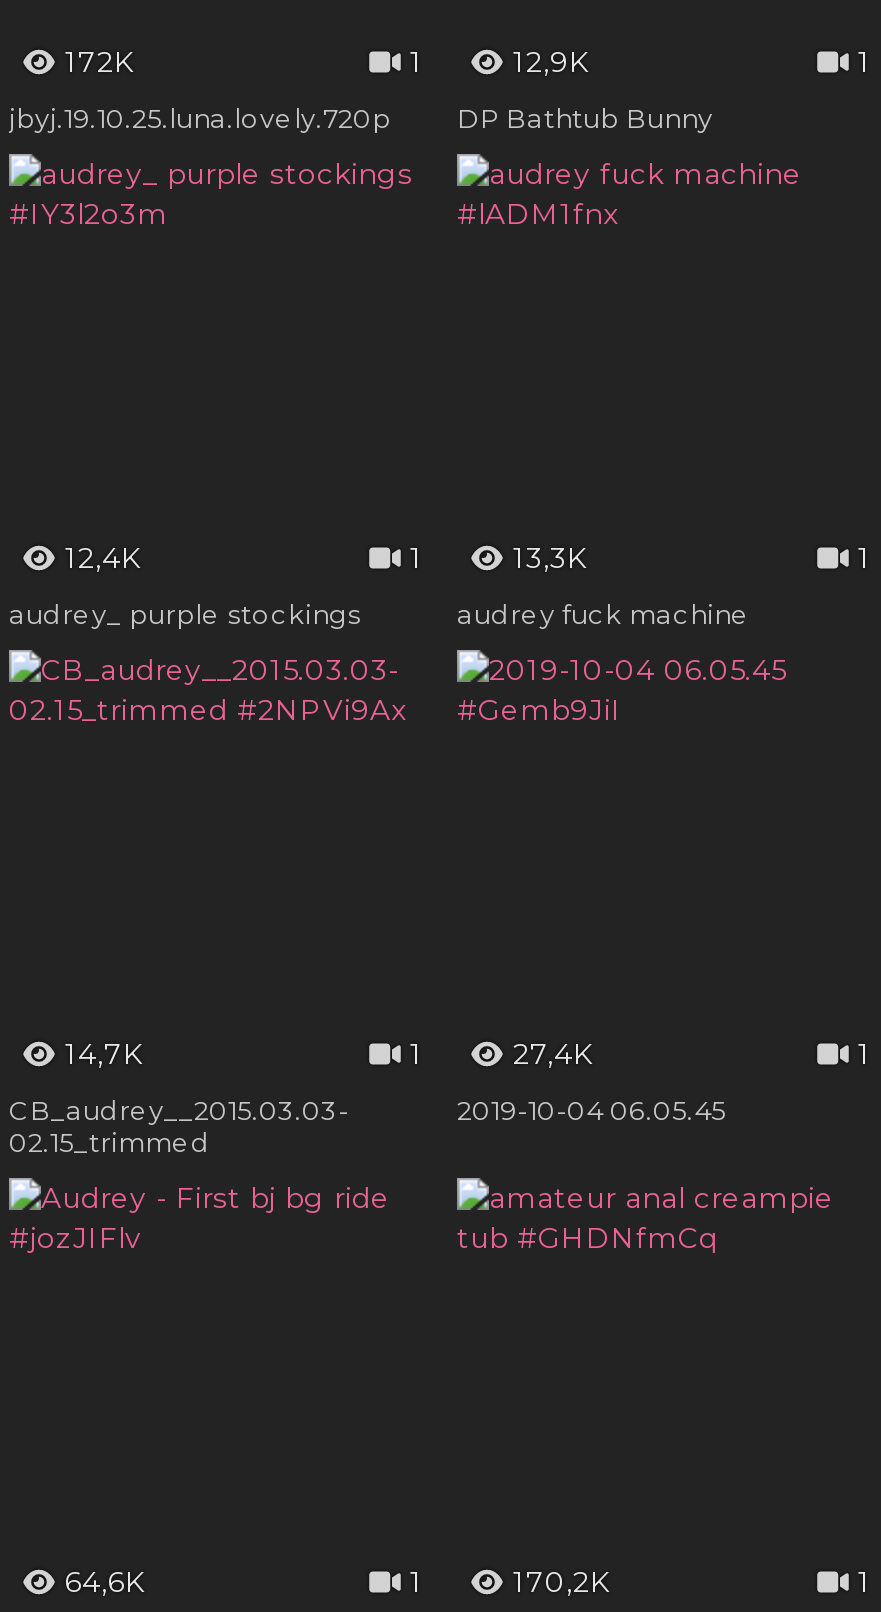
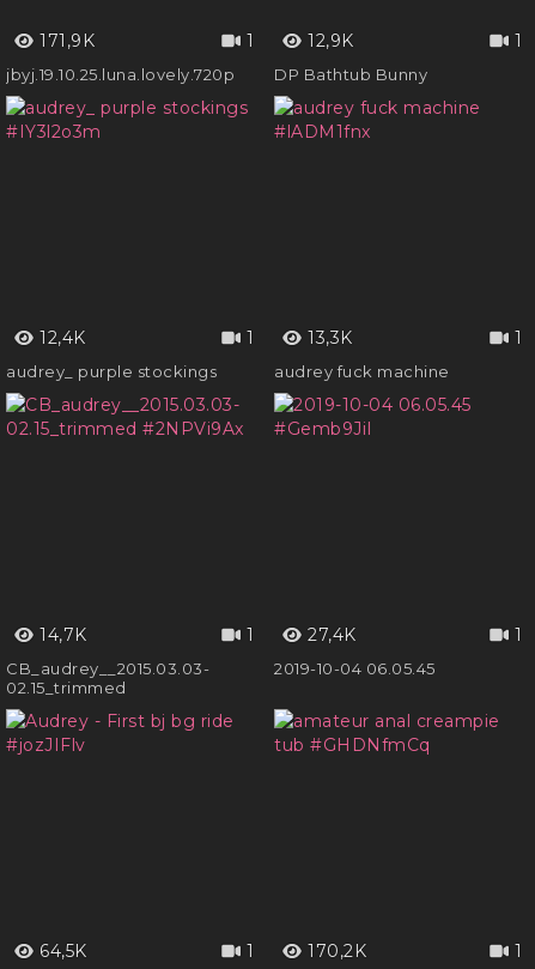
[65,45,135,81] 172K -> [39,30,95,52] 171,9K
[65,1565,146,1601] 64,6K -> [39,941,87,962] 64,5K

